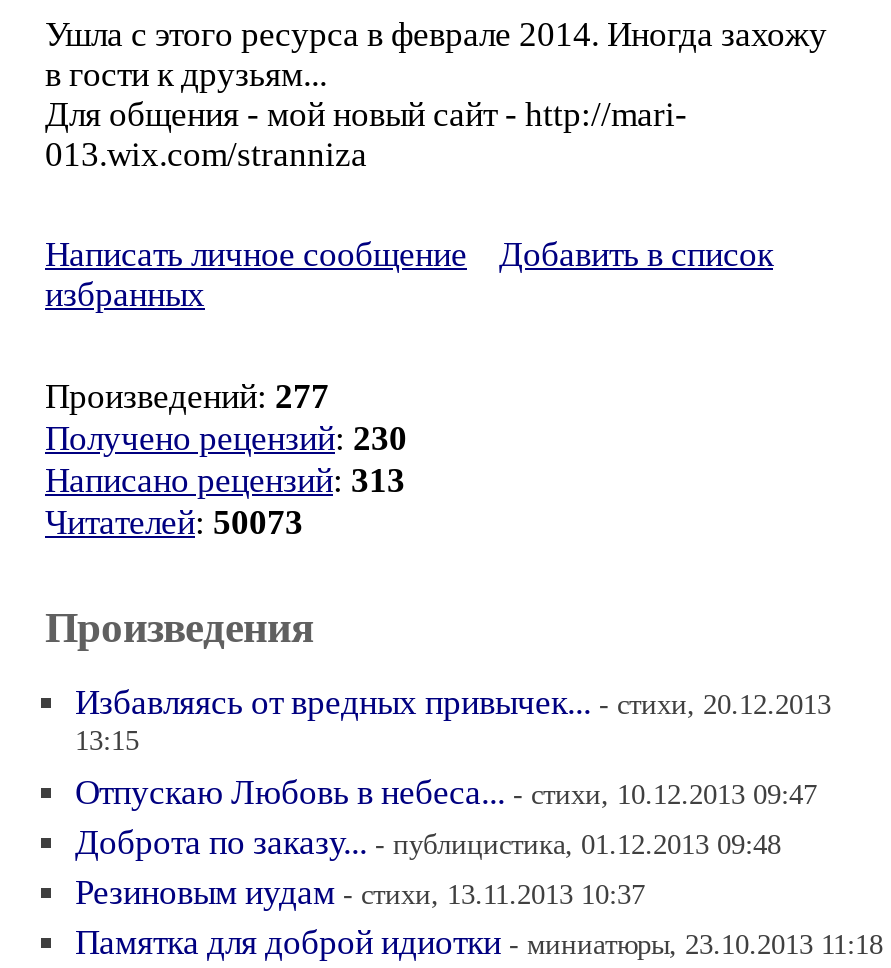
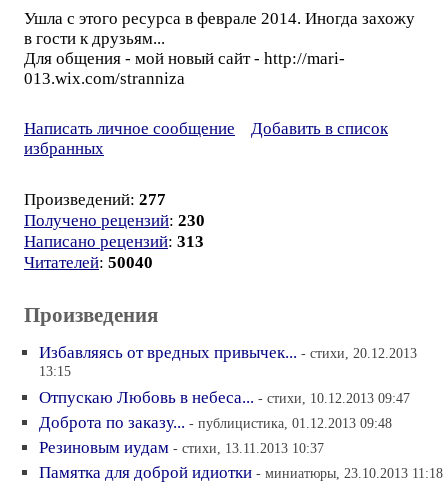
[45,504,303,542] Читателей: 50073 -> [24,253,153,272] Читателей: 50040

